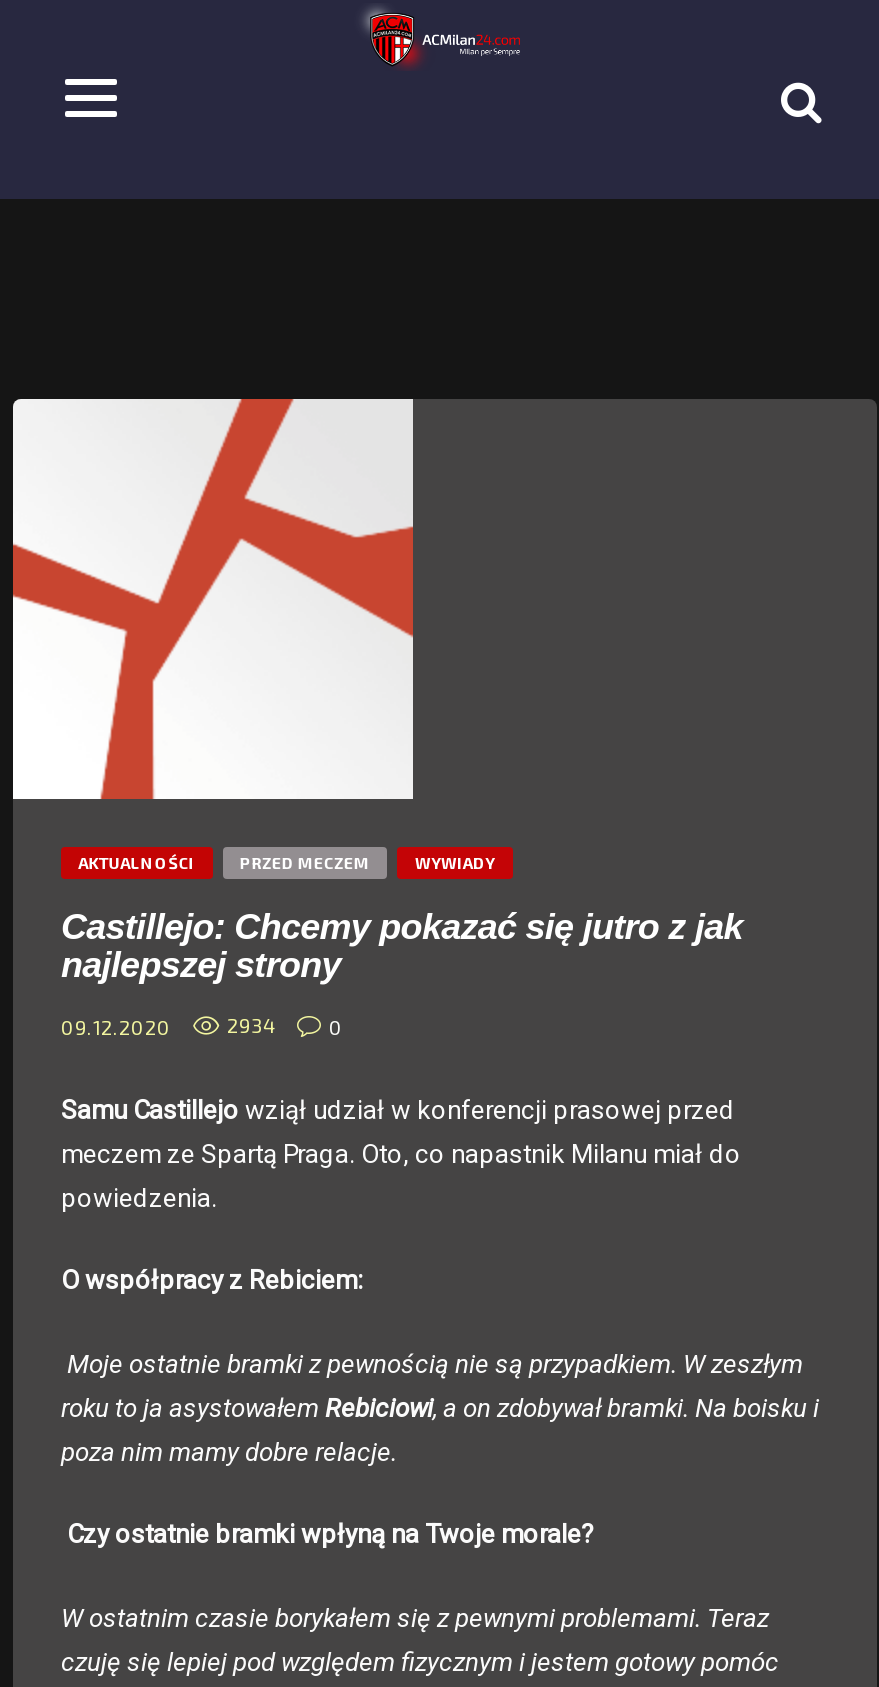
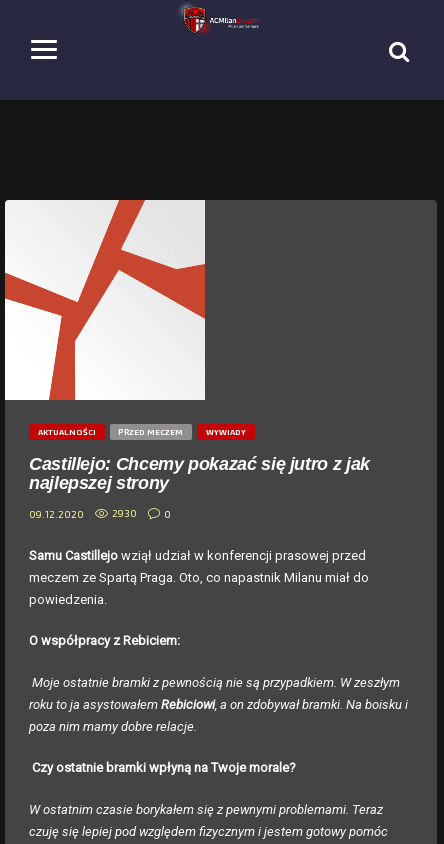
[227,1014,275,1038] 2934 -> [112,507,137,519] 2930

